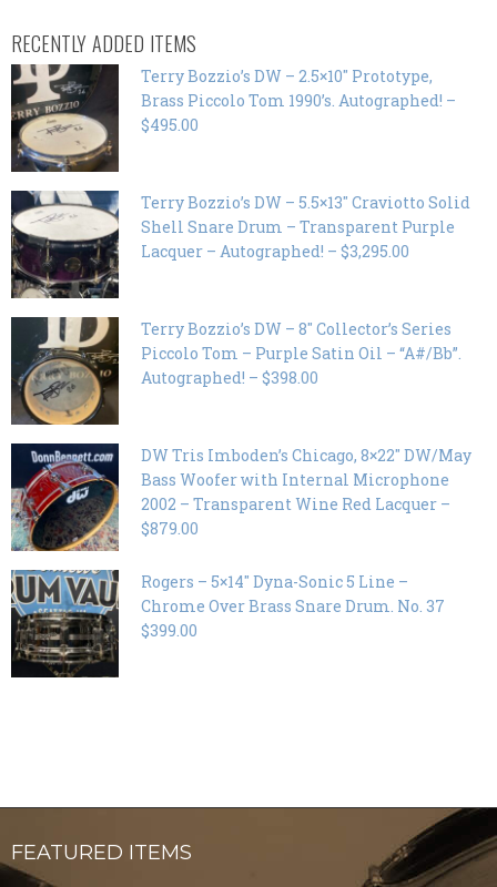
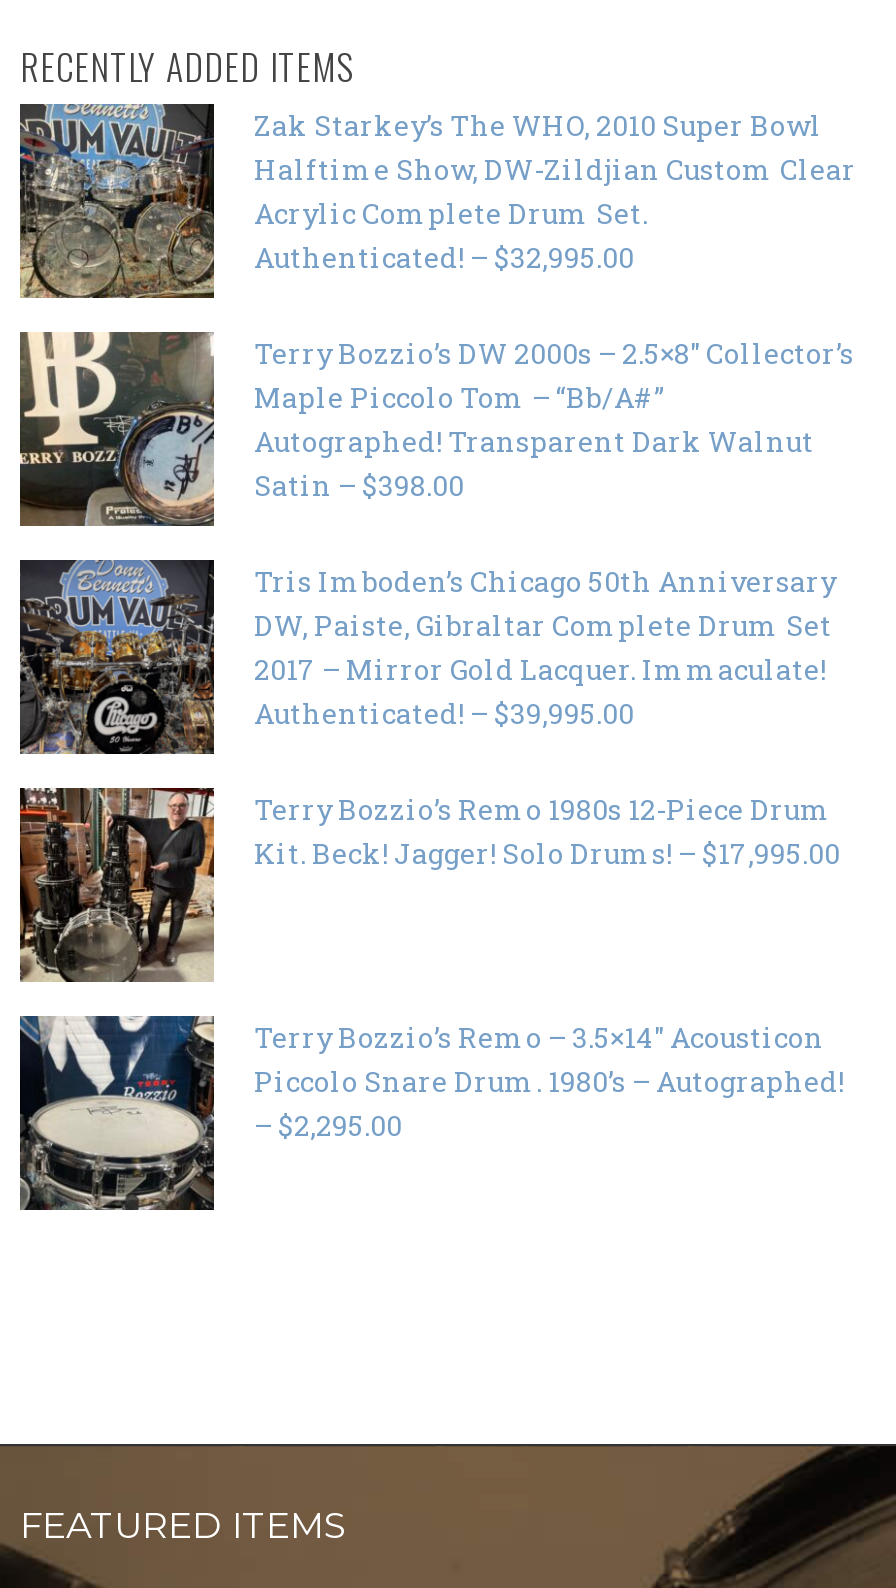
[11,64,456,173] [image] | Terry Bozzio’s DW – 2.5×10″ Prototype, | Brass Piccolo Tom 1990’s. Autographed! – | $495.00 -> [18,104,856,300] [image] | Zak Starkey’s The WHO, 2010 Super Bowl | Halftime Show, DW-Zildjian Custom Clear | Acrylic Complete Drum Set. | Authenticated! – $32,995.00
[11,190,470,298] [image] | Terry Bozzio’s DW – 5.5×13″ Craviotto Solid | Shell Snare Drum – Transparent Purple | Lacquer – Autographed! – $3,295.00 -> [20,330,854,526] [image] | Terry Bozzio’s DW 2000s – 2.5×8″ Collector’s | Maple Piccolo Tom – “Bb/A#” | Autographed! Transparent Dark Walnut | Satin – $398.00
[11,316,461,426] [image] | Terry Bozzio’s DW – 8″ Collector’s Series | Piccolo Tom – Purple Satin Oil – “A#/Bb”. | Autographed! – $398.00 -> [20,558,836,756] [image] | Tris Imboden’s Chicago 50th Anniversary | DW, Paiste, Gibraltar Complete Drum Set | 2017 – Mirror Gold Lacquer. Immaculate! | Authenticated! – $39,995.00
[10,442,471,552] [image] | DW Tris Imboden’s Chicago, 8×22″ DW/May | Bass Woofer with Internal Microphone | 2002 – Transparent Wine Red Lacquer – | $879.00 -> [18,786,840,982] [image] | Terry Bozzio’s Remo 1980s 12-Piece Drum | Kit. Beck! Jagger! Solo Drums! – $17,995.00
[10,570,445,679] [image] | Rogers – 5×14″ Dyna-Sonic 5 Line – | Chrome Over Brass Snare Drum. No. 37 | $399.00 -> [18,1016,844,1212] [image] | Terry Bozzio’s Remo – 3.5×14″ Acousticon | Piccolo Snare Drum. 1980’s – Autographed! | – $2,295.00

